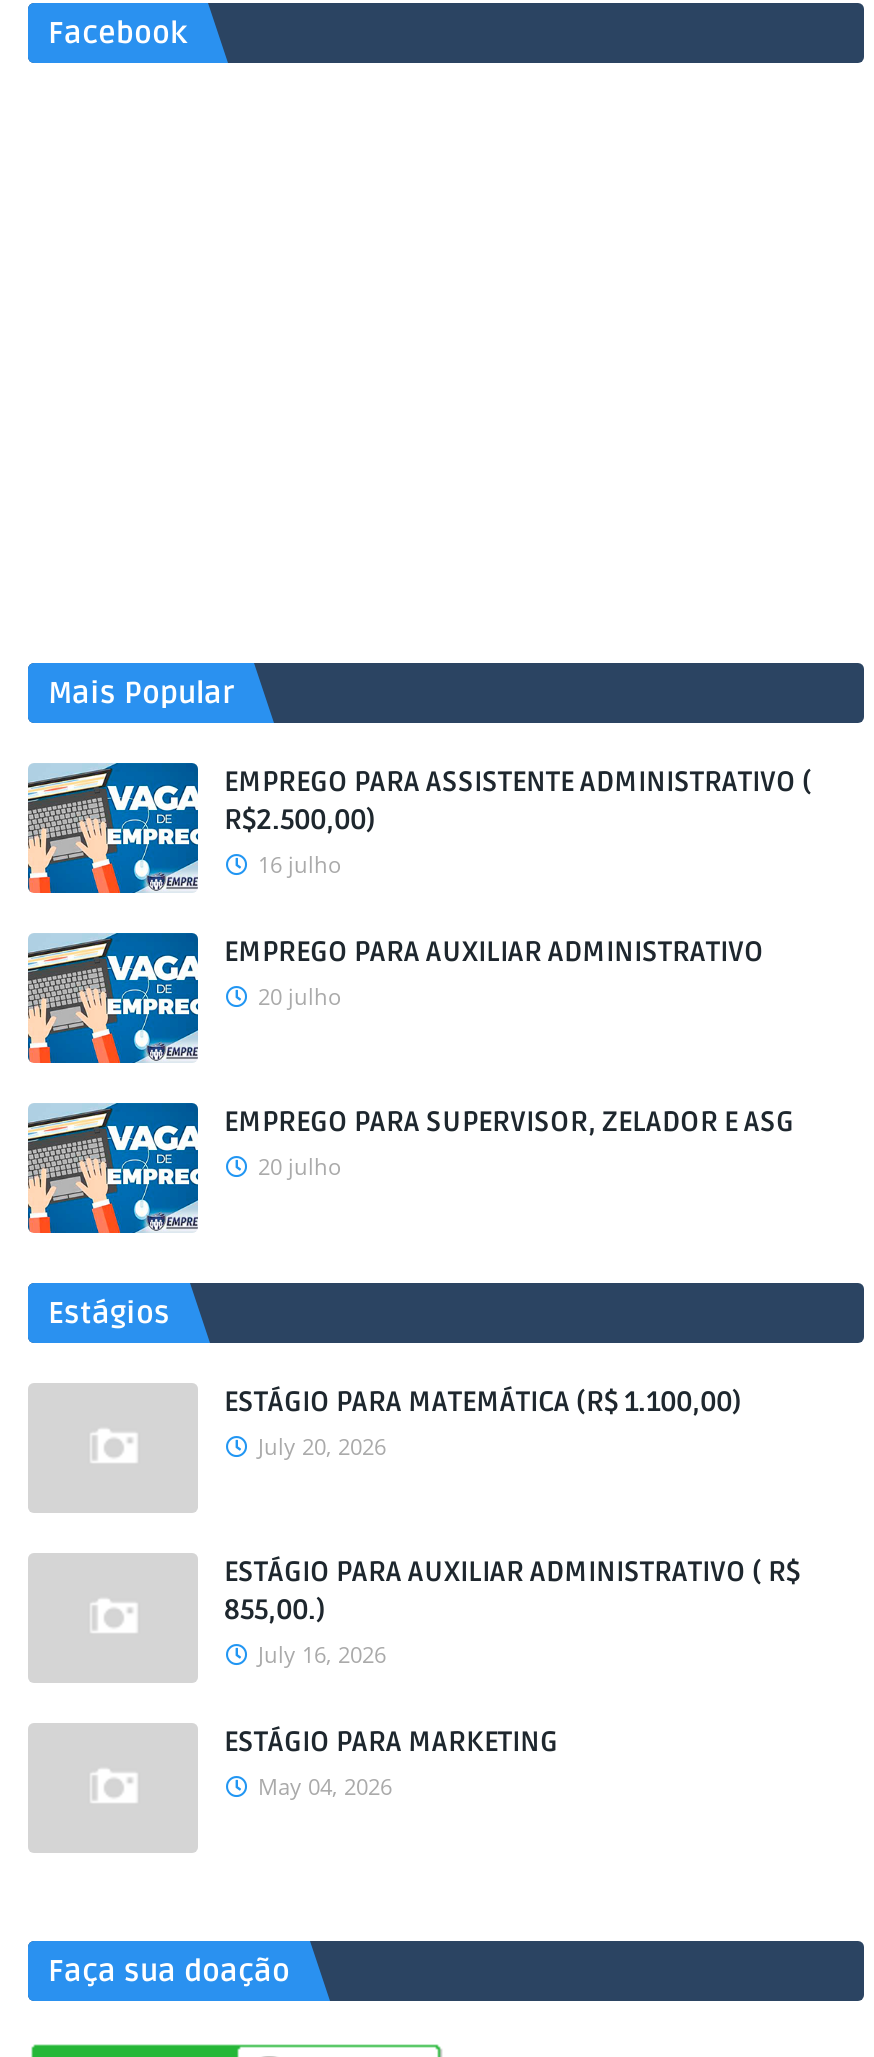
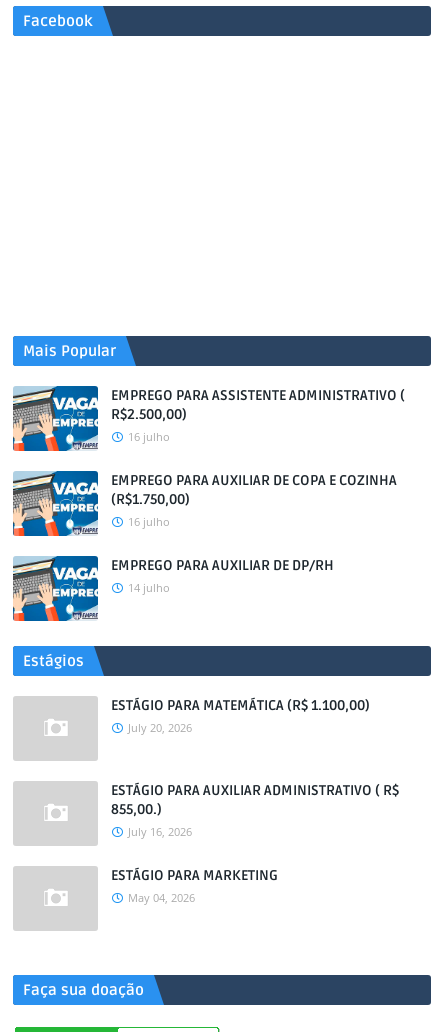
[224,935,764,1011] EMPREGO PARA AUXILIAR ADMINISTRATIVO | 20 julho -> [111,472,397,529] EMPREGO PARA AUXILIAR DE COPA E COZINHA | (R$1.750,00) | 16 julho
[224,1105,794,1181] EMPREGO PARA SUPERVISOR, ZELADOR E ASG | 20 julho -> [111,557,334,595] EMPREGO PARA AUXILIAR DE DP/RH | 14 julho

